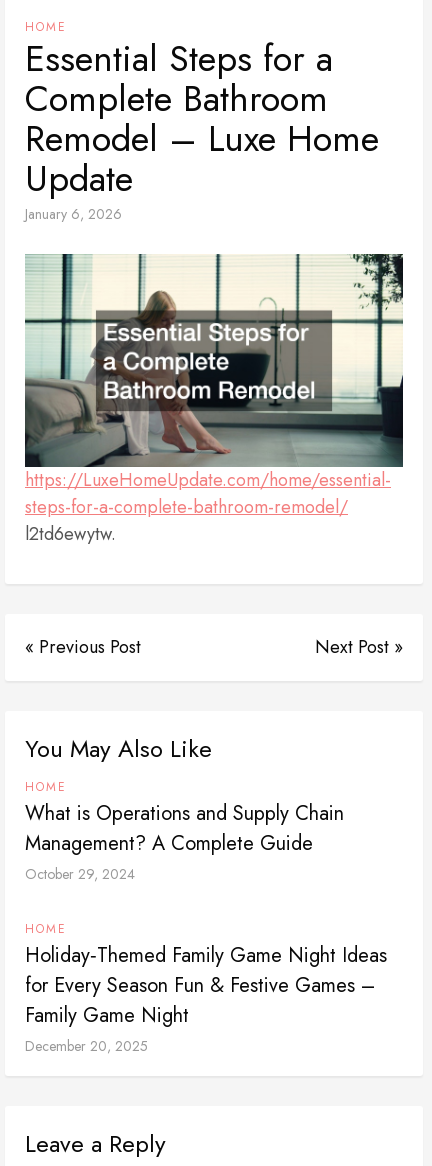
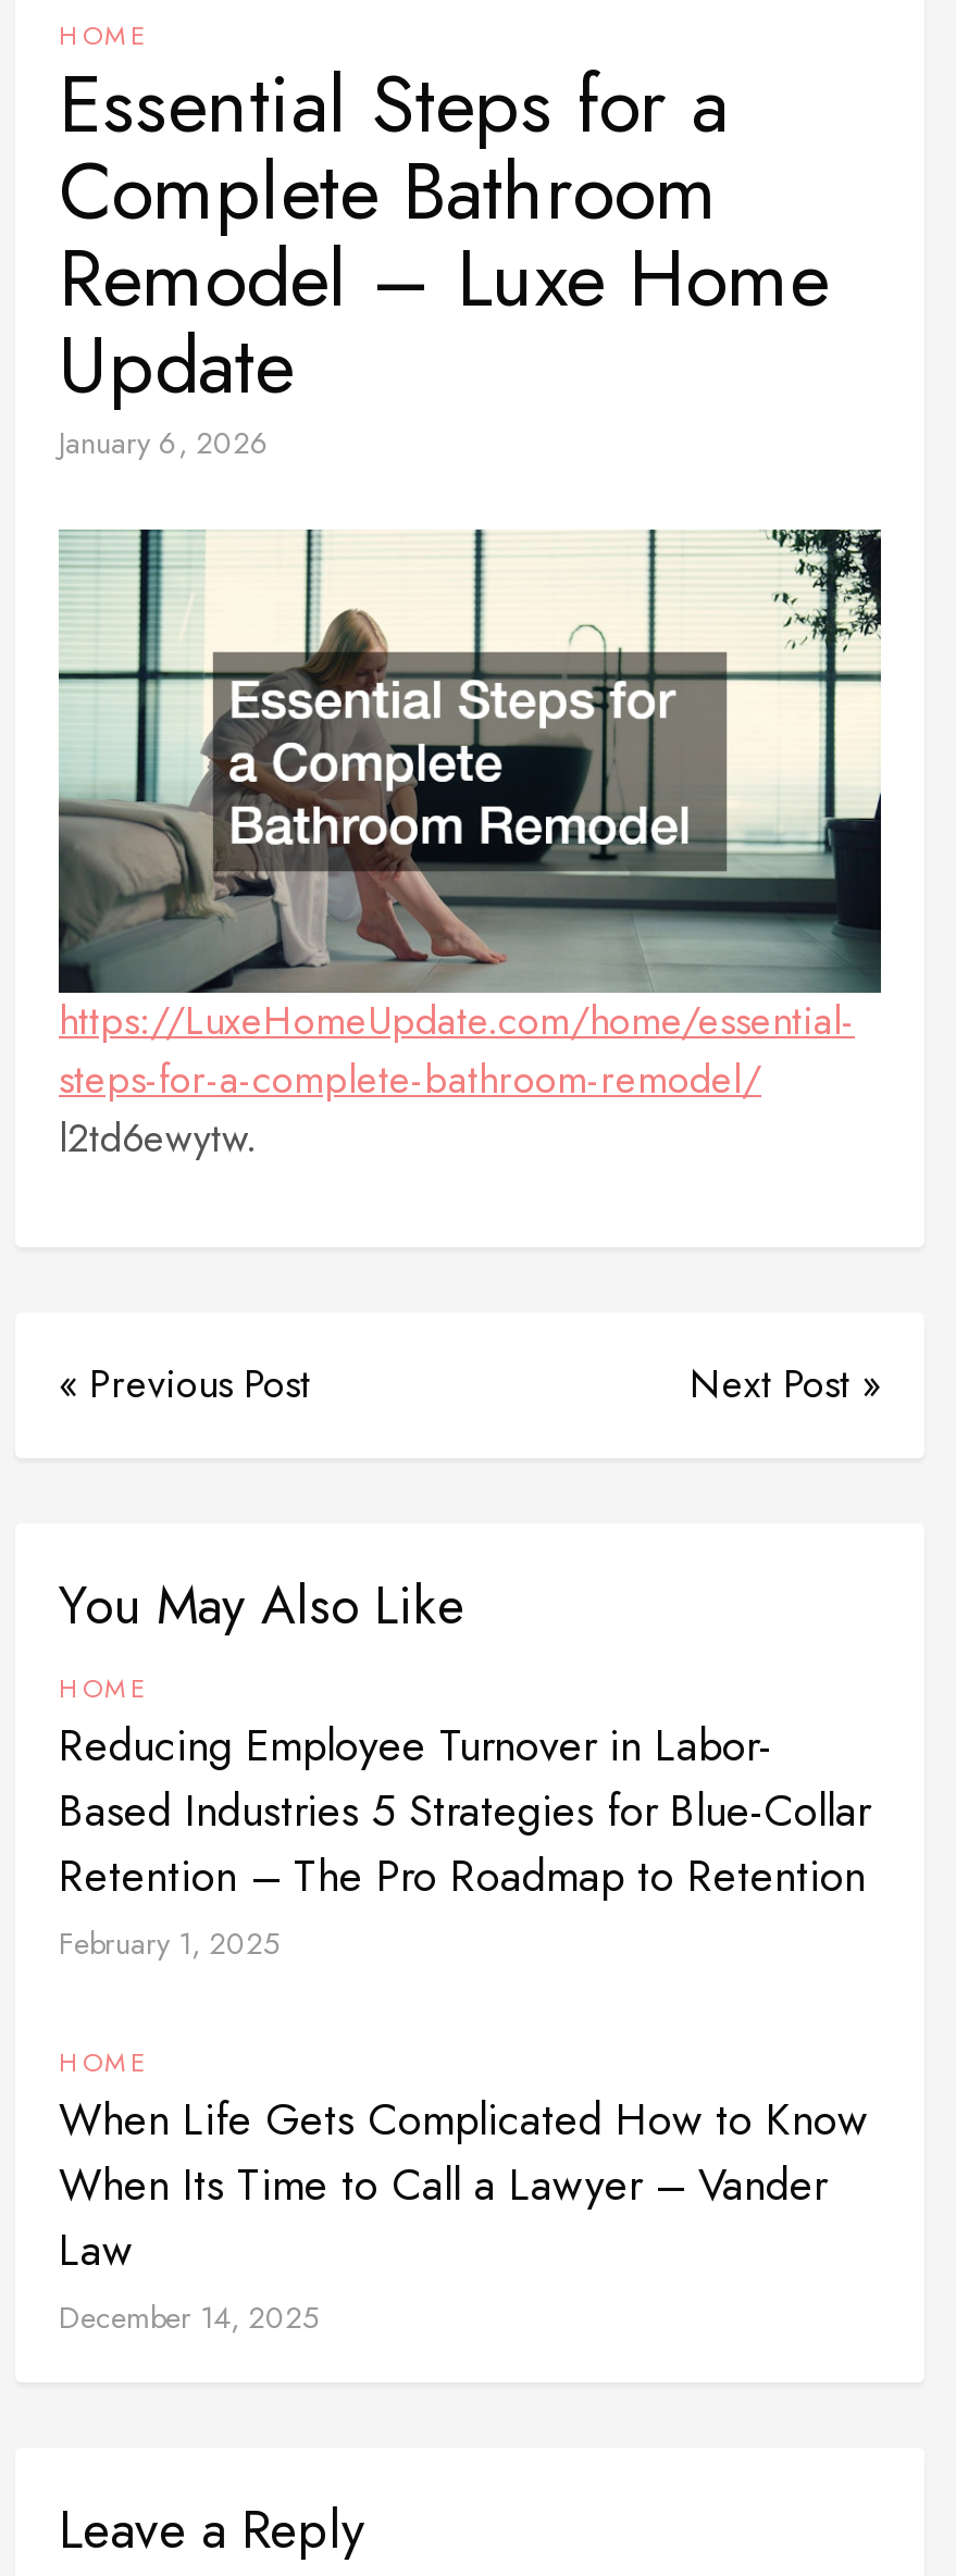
[25,799,344,884] What is Operations and Supply Chain | Management? A Complete Guide | October 29, 2024 -> [59,1714,870,1964] Reducing Employee Turnover in Labor- | Based Industries 5 Strategies for Blue-Collar | Retention – The Pro Roadmap to Retention | February 1, 2025
[25,941,387,1056] Holiday‑Themed Family Game Night Ideas | for Every Season Fun & Festive Games – | Family Game Night | December 20, 2025 -> [59,2088,868,2338] When Life Gets Complicated How to Know | When Its Time to Call a Lawyer – Vander | Law | December 14, 2025

